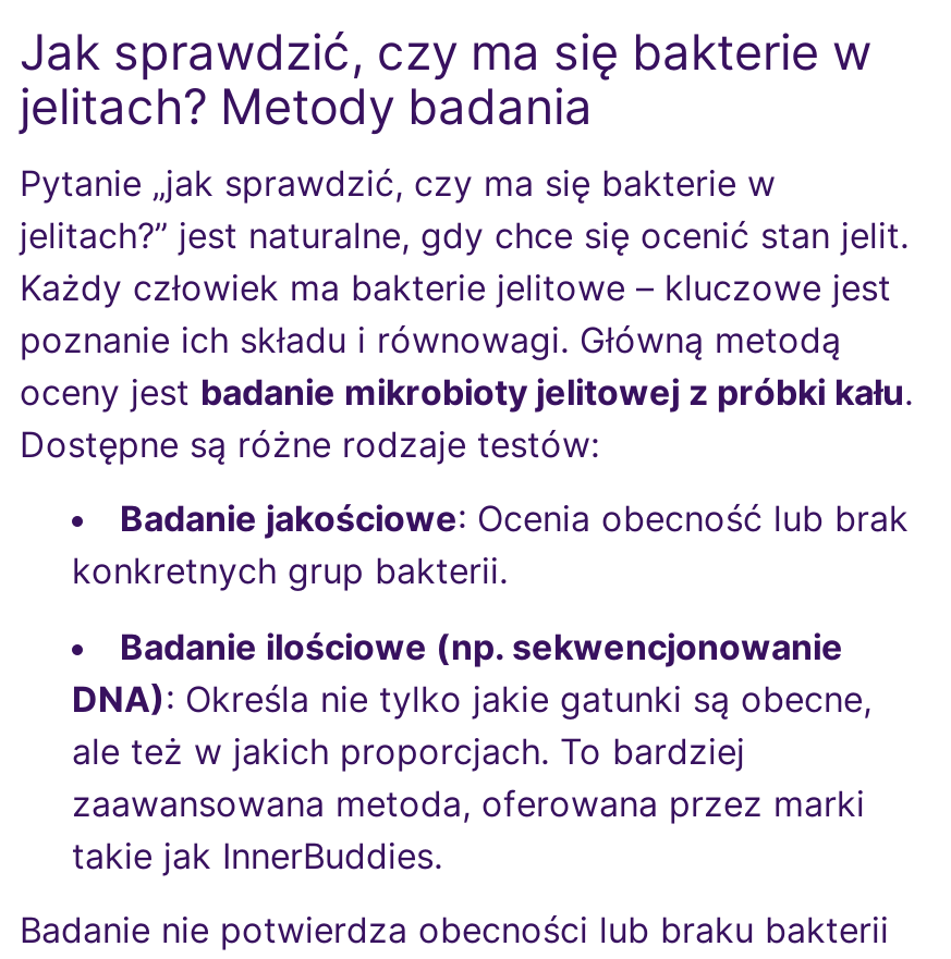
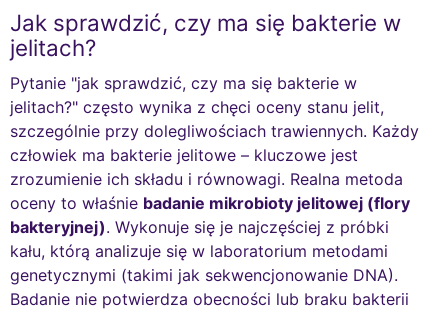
[20,76,913,877] jelitach? Metody badania | Pytanie „jak sprawdzić, czy ma się bakterie w | jelitach?” jest naturalne, gdy chce się ocenić stan jelit. | Każdy człowiek ma bakterie jelitowe – kluczowe jest | poznanie ich składu i równowagi. Główną metodą | oceny jest badanie mikrobioty jelitowej z próbki kału. | Dostępne są różne rodzaje testów: | Badanie jakościowe: Ocenia obecność lub brak | konkretnych grup bakterii. | Badanie ilościowe (np. sekwencjonowanie | DNA): Określa nie tylko jakie gatunki są obecne, | ale też w jakich proporcjach. To bardziej | zaawansowana metoda, oferowana przez marki | takie jak InnerBuddies. -> [10,34,419,285] jelitach? | Pytanie "jak sprawdzić, czy ma się bakterie w | jelitach?" często wynika z chęci oceny stanu jelit, | szczególnie przy dolegliwościach trawiennych. Każdy | człowiek ma bakterie jelitowe – kluczowe jest | zrozumienie ich składu i równowagi. Realna metoda | oceny to właśnie badanie mikrobioty jelitowej (flory | bakteryjnej). Wykonuje się je najczęściej z próbki | kału, którą analizuje się w laboratorium metodami | genetycznymi (takimi jak sekwencjonowanie DNA).

